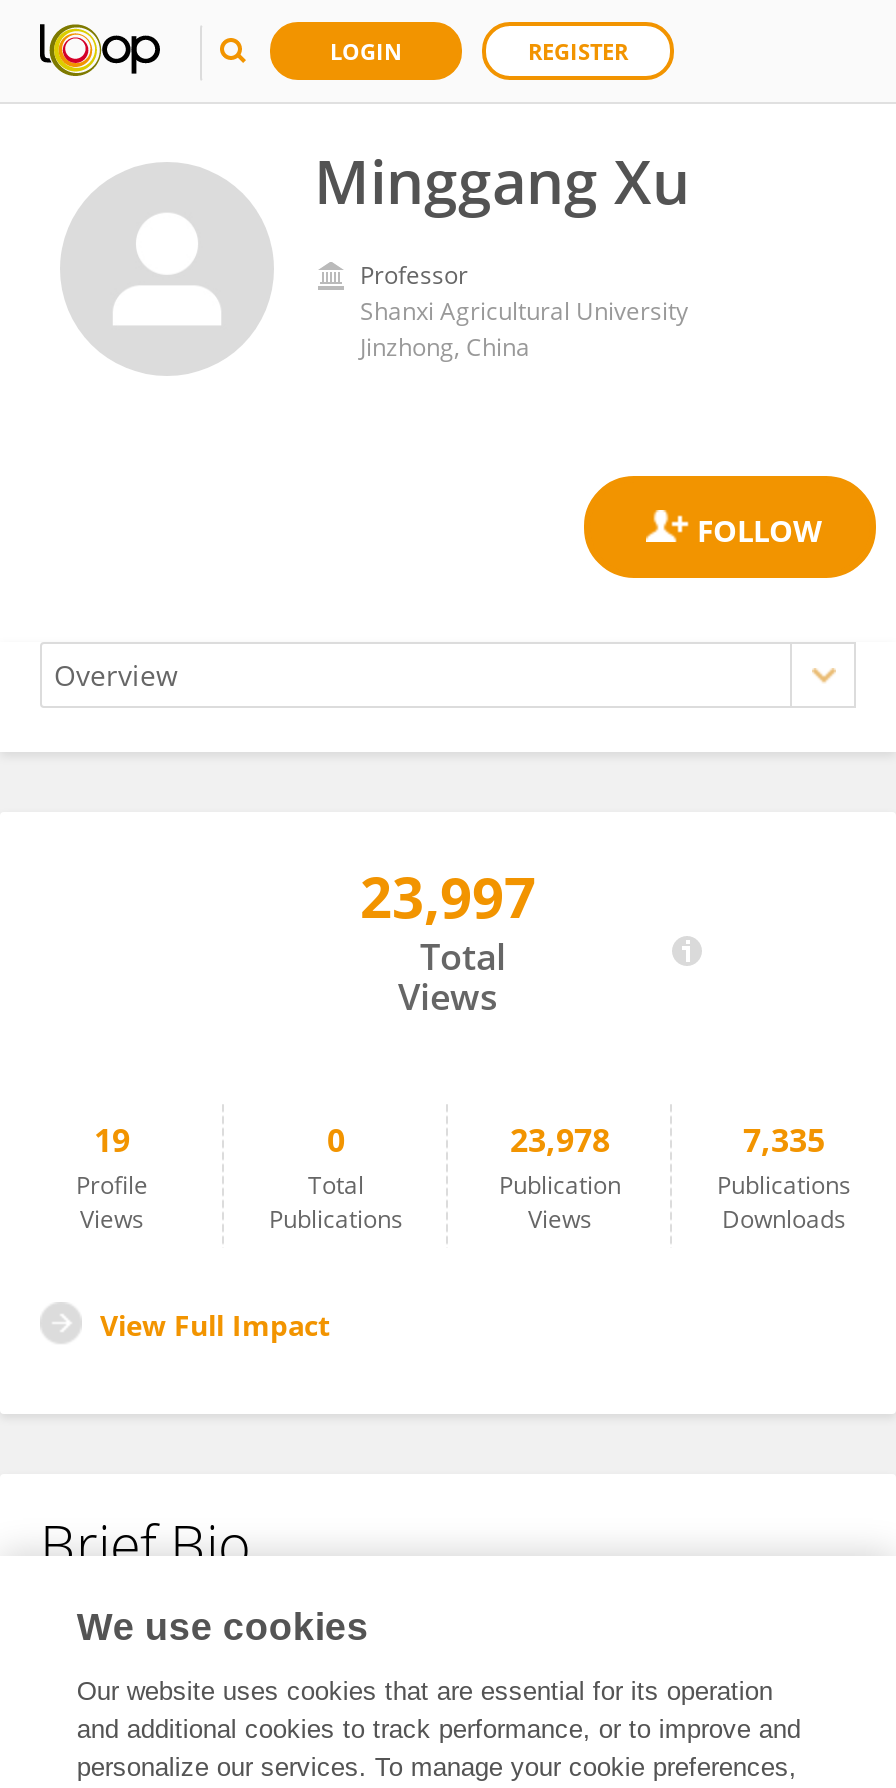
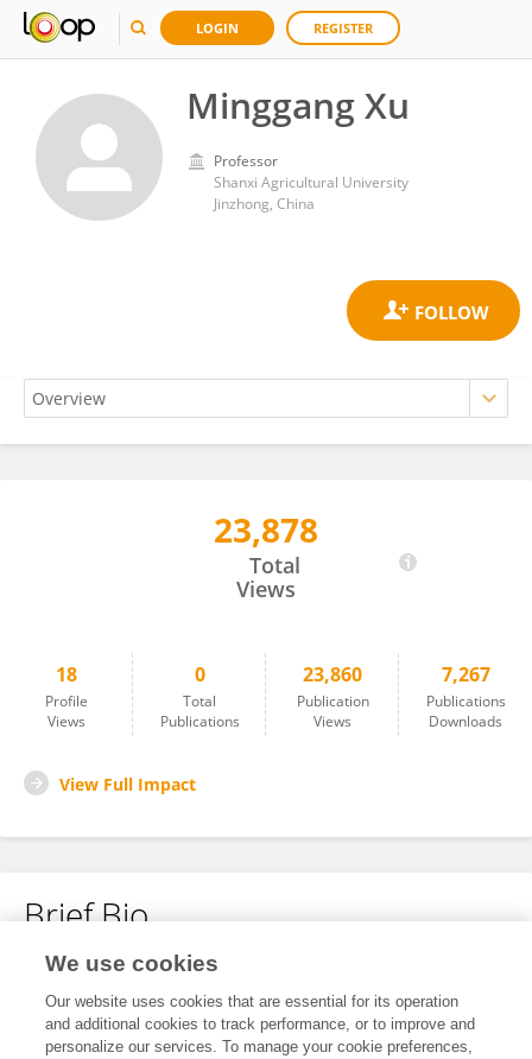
[360,858,536,934] 23,997 -> [214,507,318,552] 23,878
[94,1118,130,1162] 19 -> [56,661,77,687] 18
[510,1118,610,1162] 23,978 -> [303,661,362,687] 23,860
[743,1118,825,1162] 7,335 -> [441,661,490,687] 7,267

